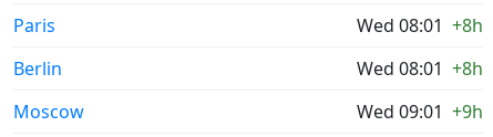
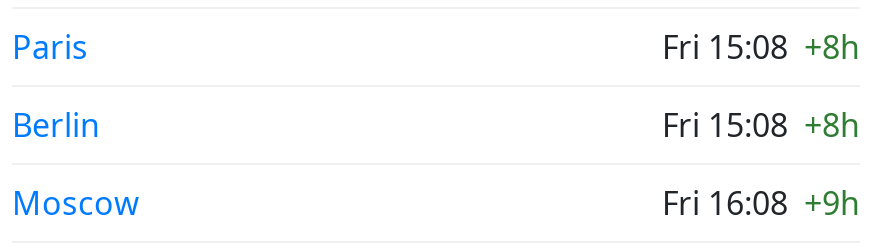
[357,13,483,37] Wed 08:01 +8h -> [662,24,860,68] Fri 15:08 +8h
[357,56,483,80] Wed 08:01 +8h -> [662,102,860,146] Fri 15:08 +8h
[357,99,483,123] Wed 09:01 +9h -> [662,180,860,224] Fri 16:08 +9h

